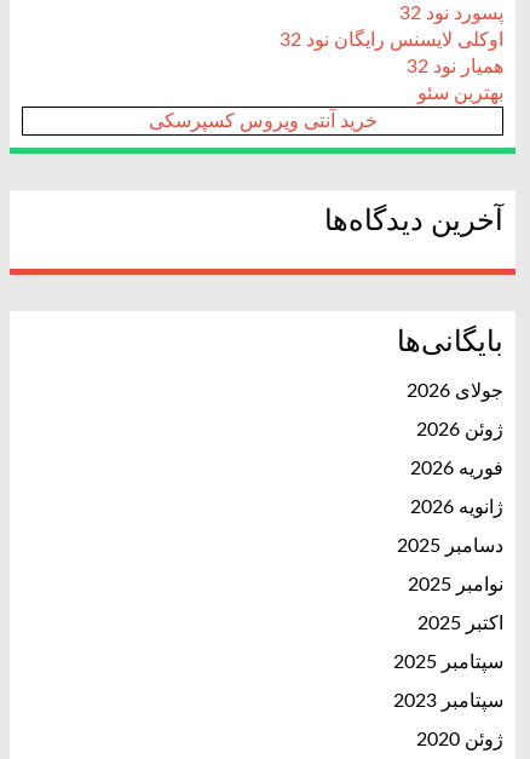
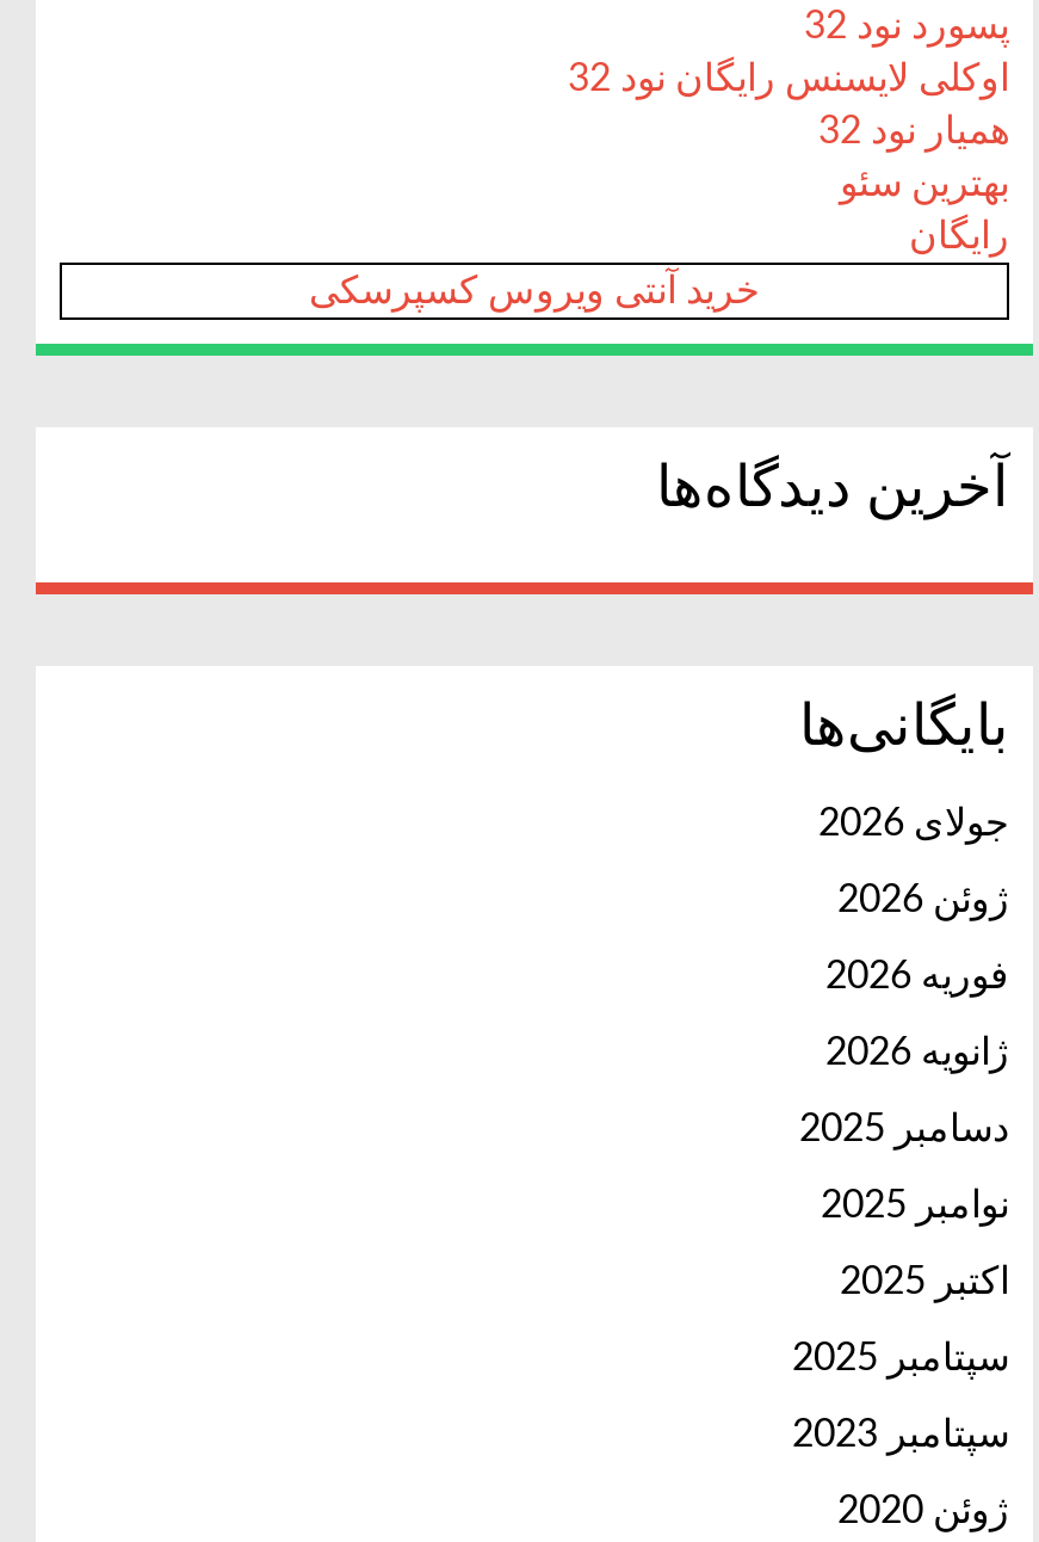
none -> [909,217,1009,255] رایگان

